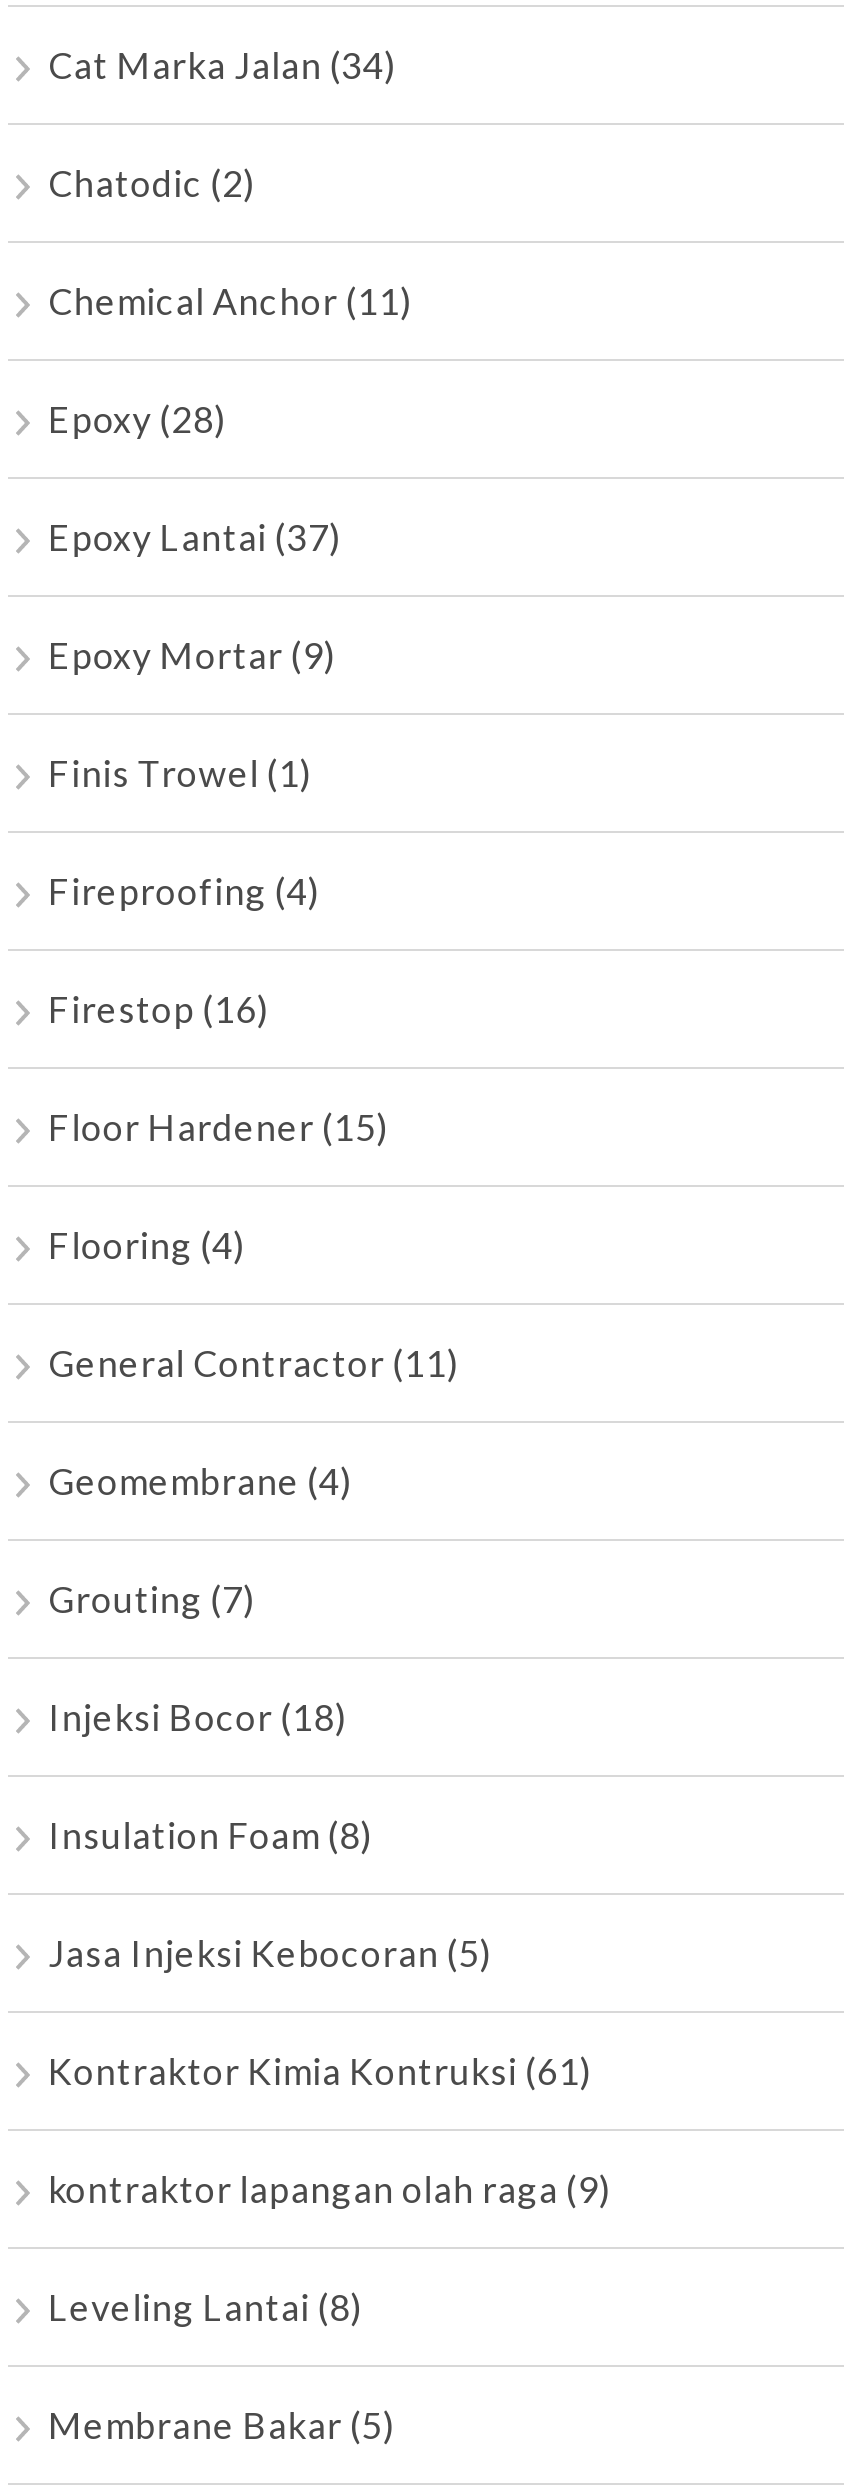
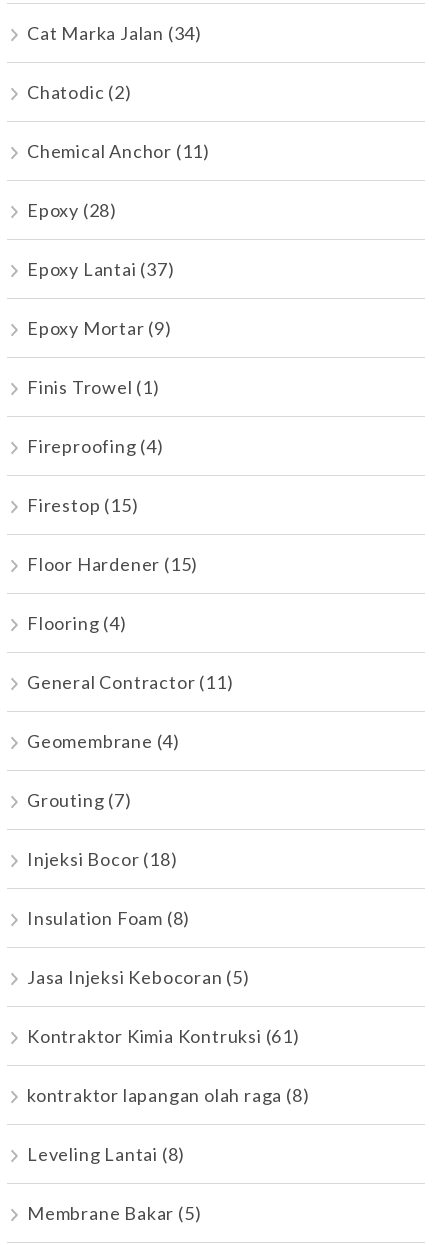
[48,987,271,1031] Firestop (16) -> [27,494,138,516] Firestop (15)
[48,2167,613,2211] kontraktor lapangan olah raga (9) -> [27,1084,309,1106] kontraktor lapangan olah raga (8)

